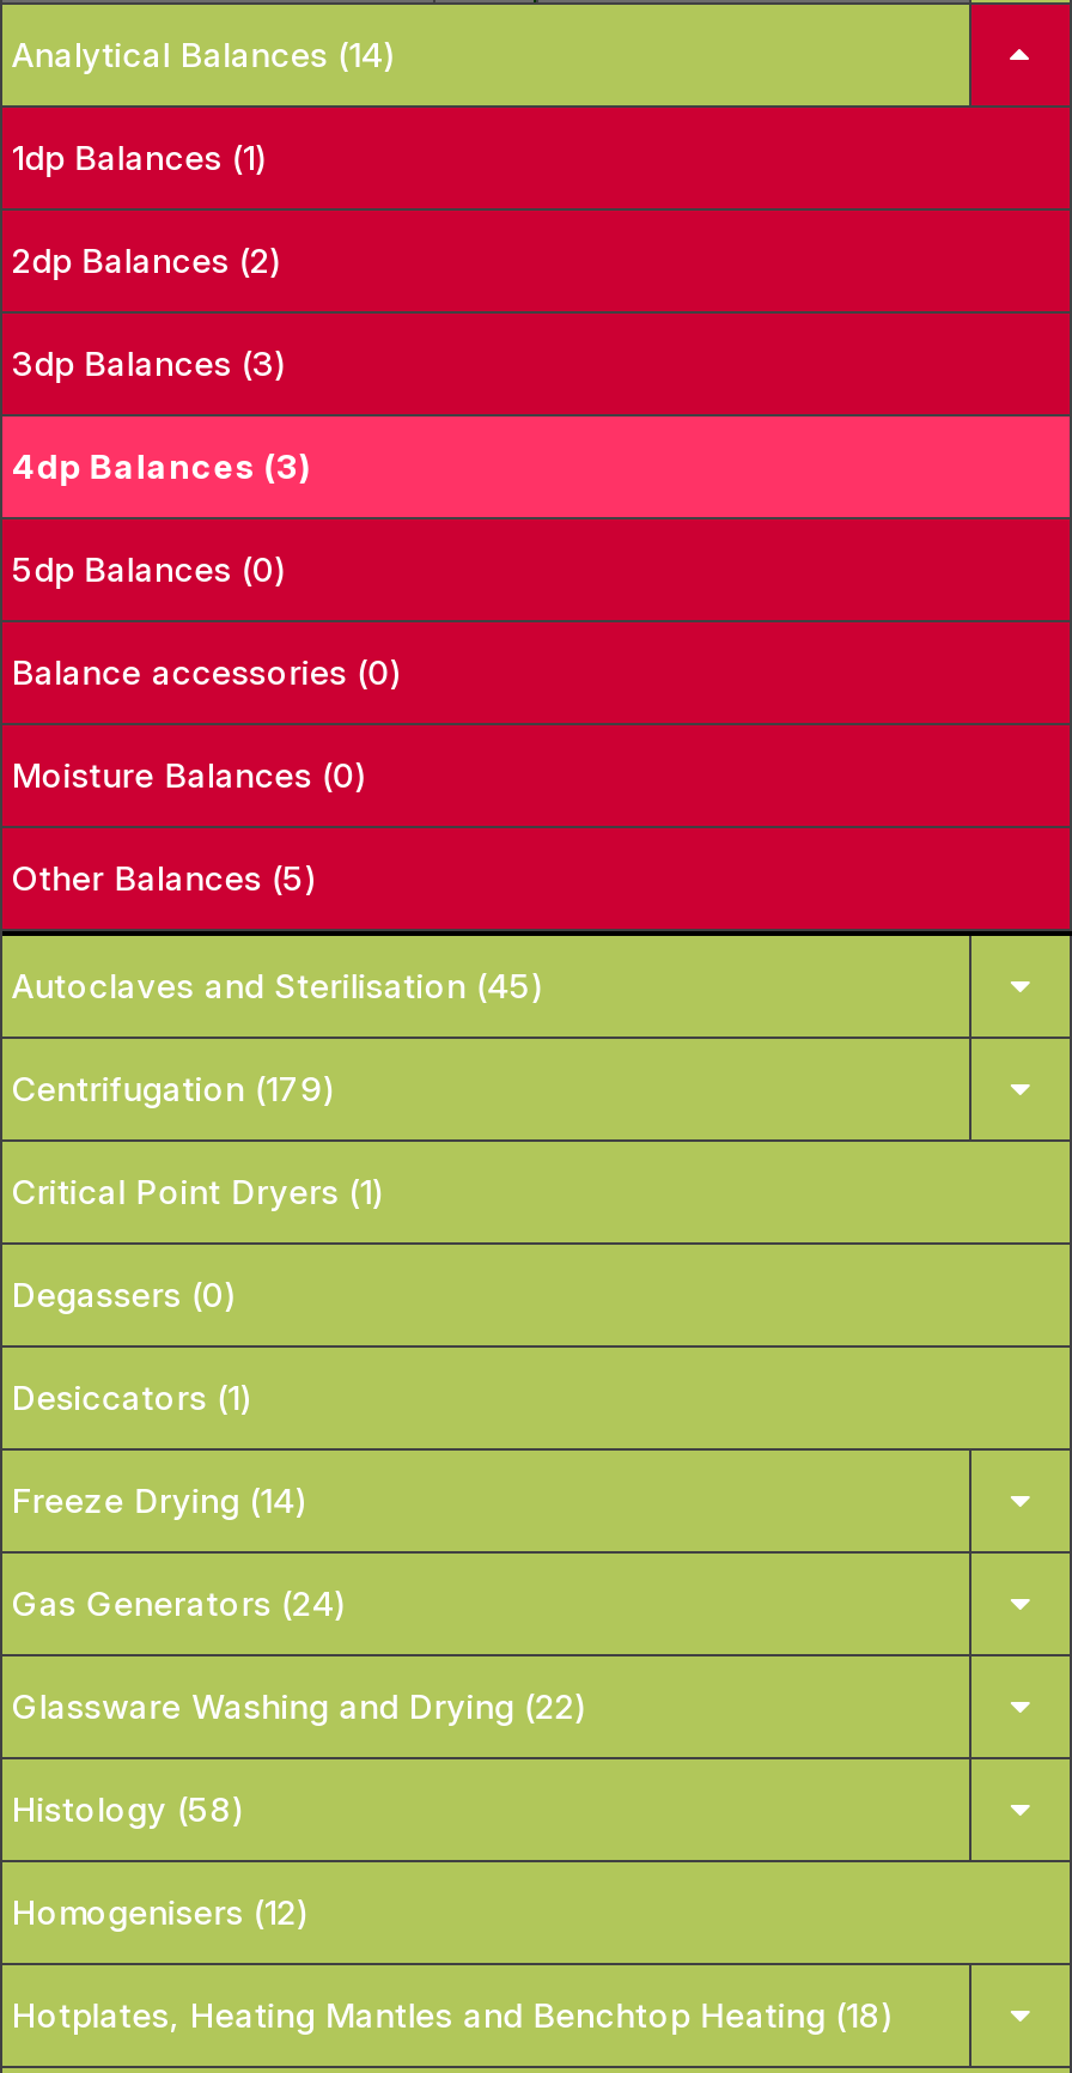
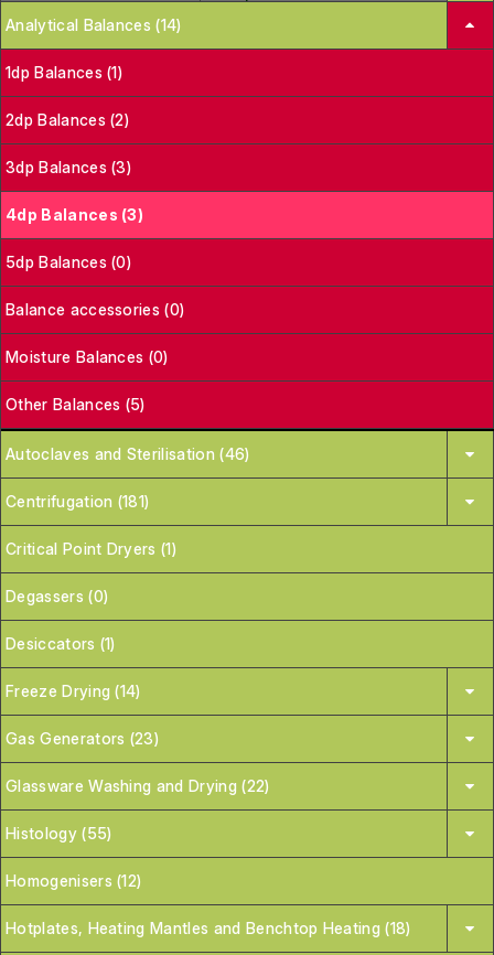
[12,964,542,1005] Autoclaves and Sterilisation (45) -> [6,444,250,463] Autoclaves and Sterilisation (46)
[12,1067,334,1108] Centrifugation (179) -> [6,492,149,510] Centrifugation (181)
[12,1582,345,1623] Gas Generators (24) -> [6,729,159,748] Gas Generators (23)
[12,1788,243,1829] Histology (58) -> [6,824,112,842] Histology (55)

